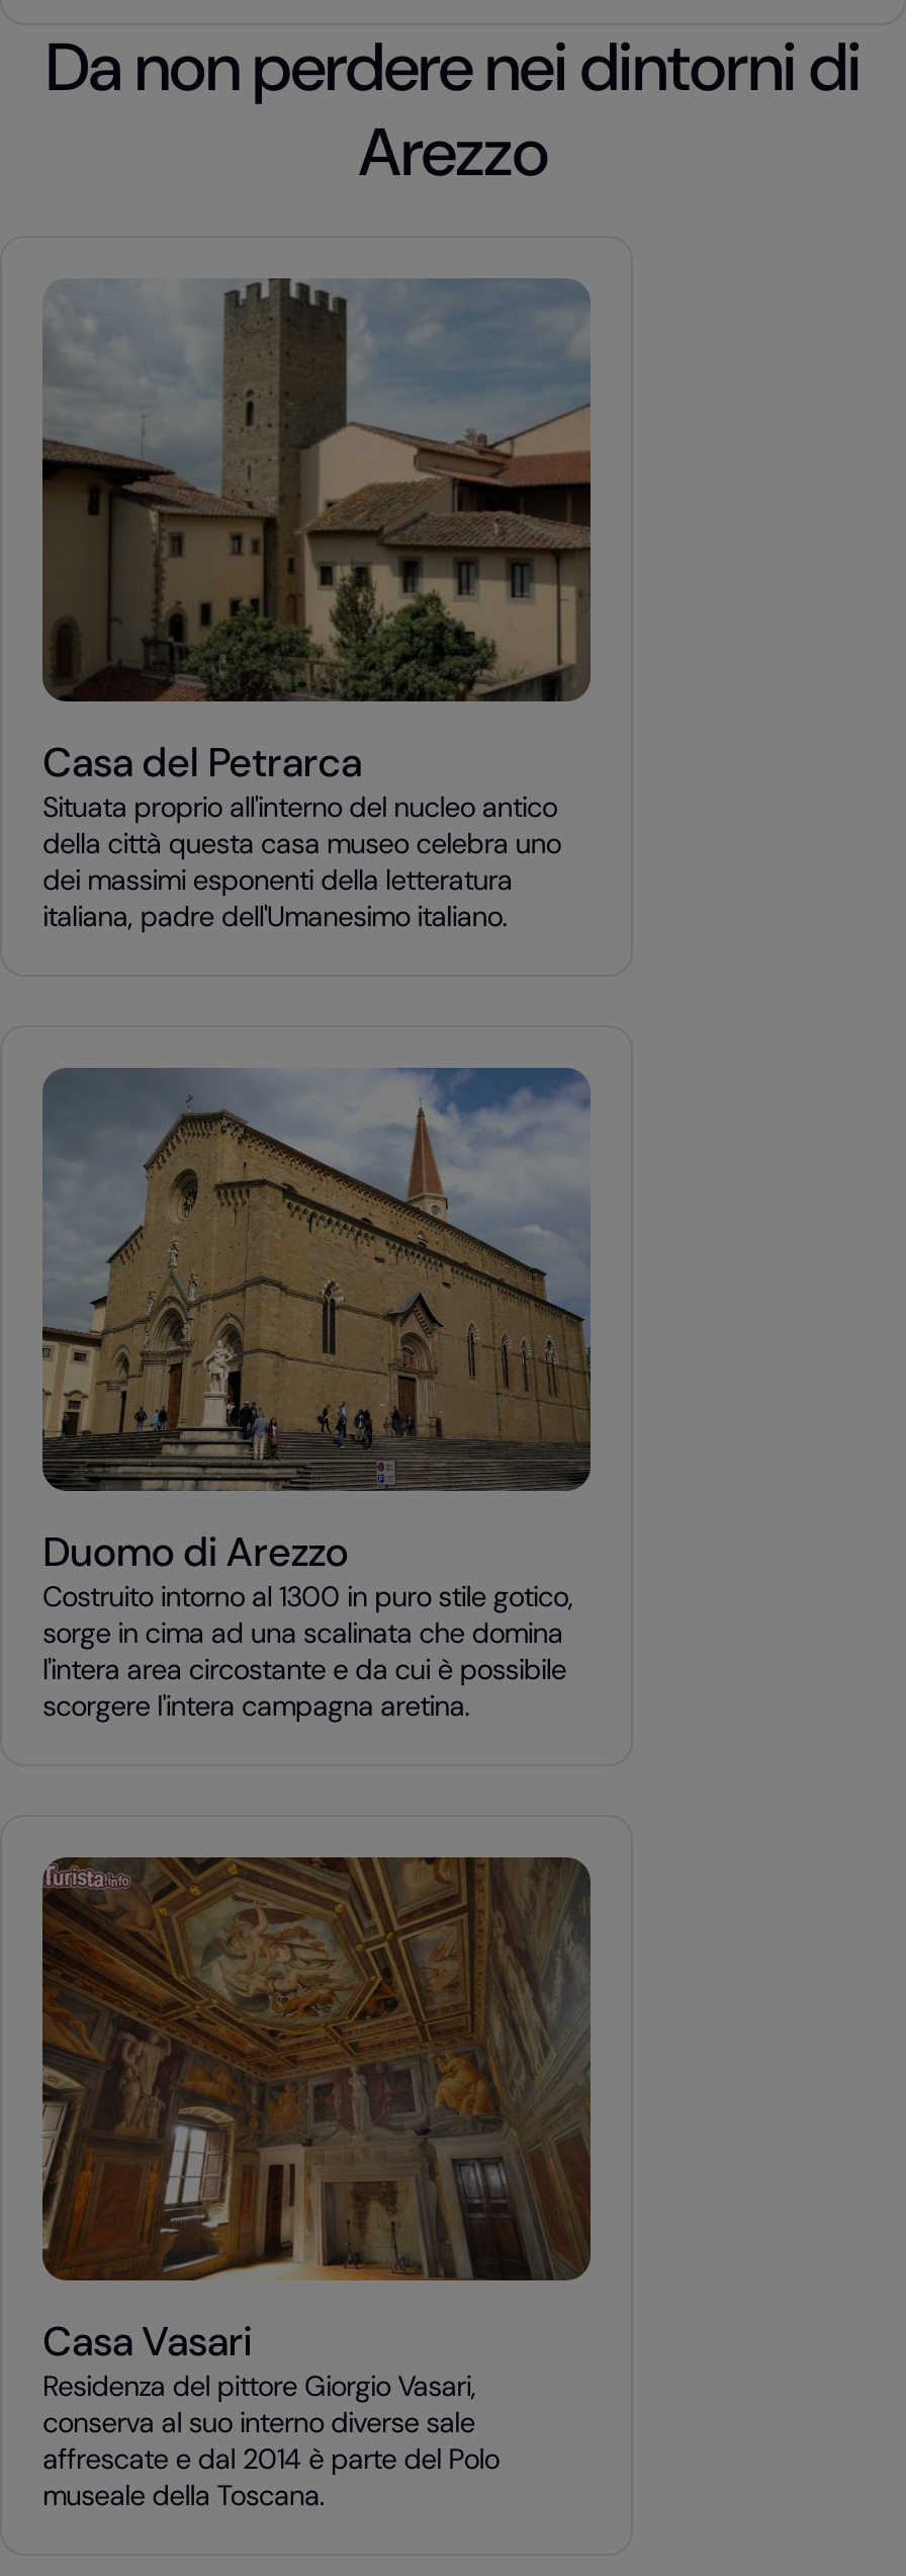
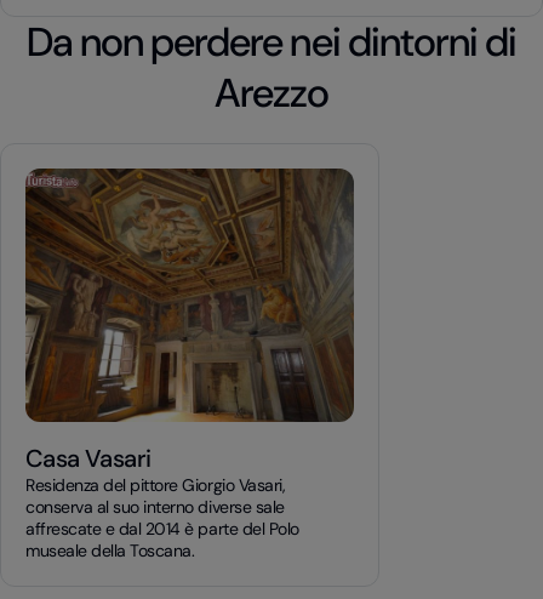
[42,278,593,934] [image] | Casa del Petrarca | Situata proprio all'interno del nucleo antico | della città questa casa museo celebra uno | dei massimi esponenti della letteratura | italiana, padre dell'Umanesimo italiano. -> none
[40,1066,593,1724] [image] | Duomo di Arezzo | Costruito intorno al 1300 in puro stile gotico, | sorge in cima ad una scalinata che domina | l'intera area circostante e da cui è possibile | scorgere l'intera campagna aretina. -> none

